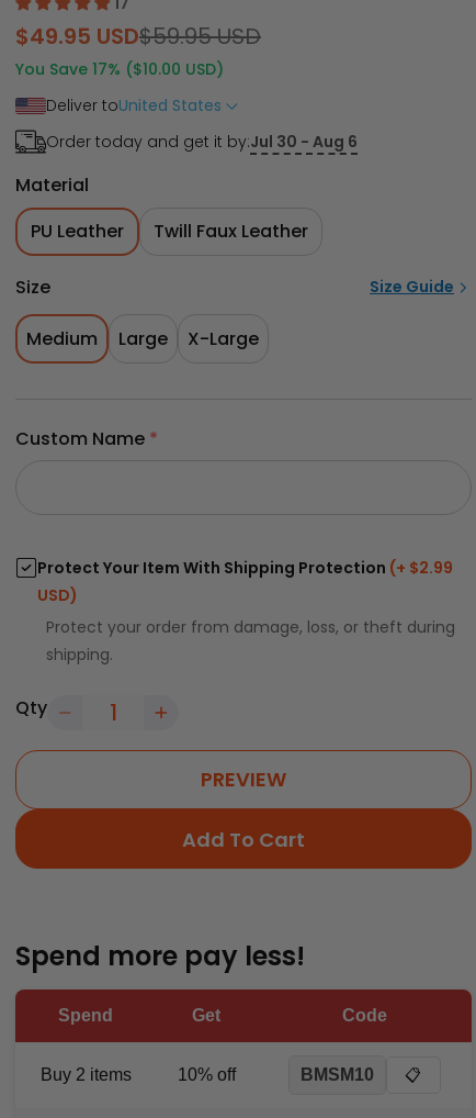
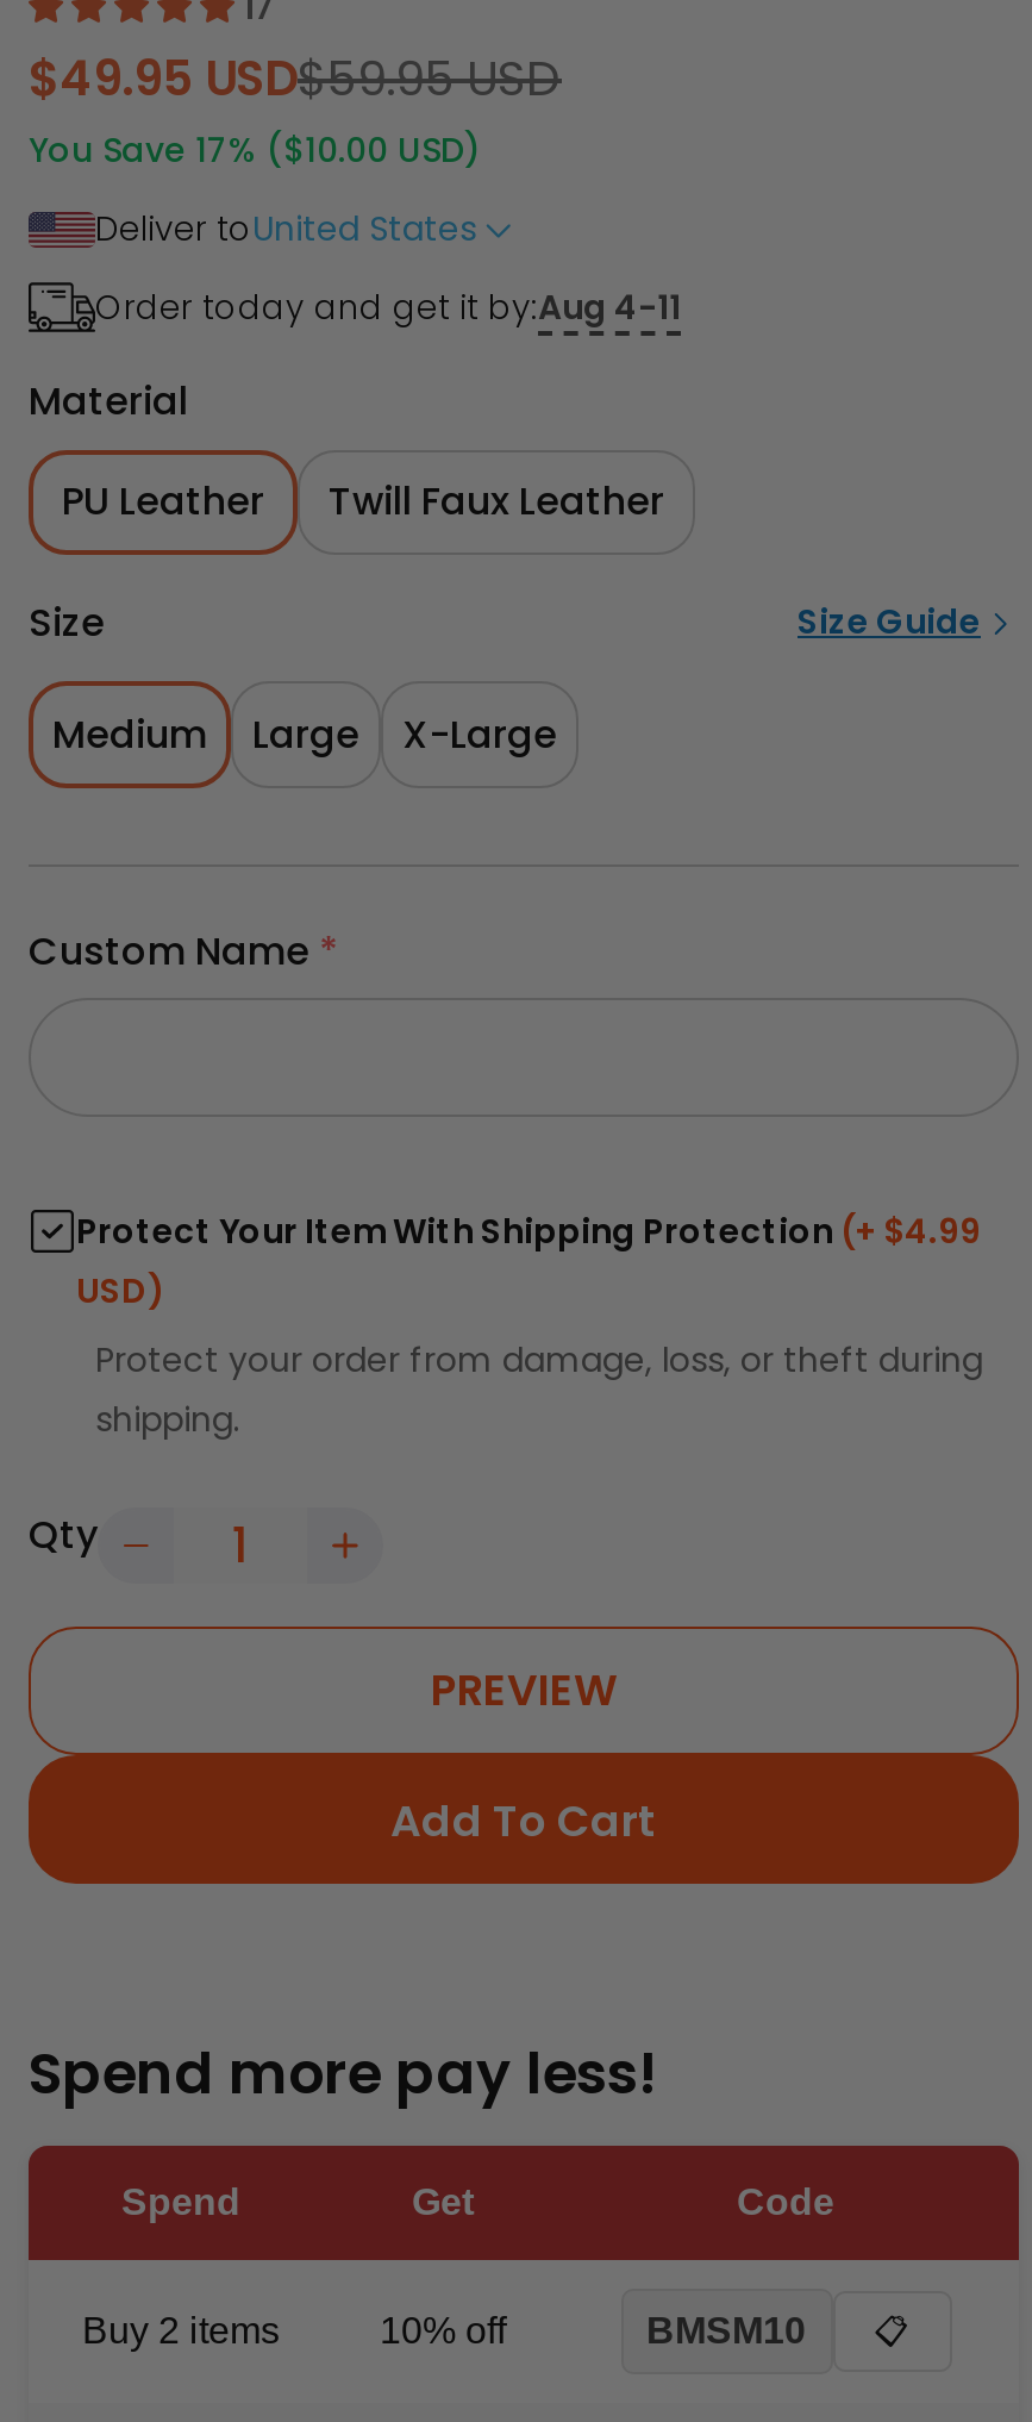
[46,130,358,153] Order today and get it by:Jul 30 - Aug 6 -> [95,282,681,331] Order today and get it by:Aug 4-11
[37,557,453,579] Protect Your Item With Shipping Protection (+ $2.99 -> [76,1207,981,1255] Protect Your Item With Shipping Protection (+ $4.99

